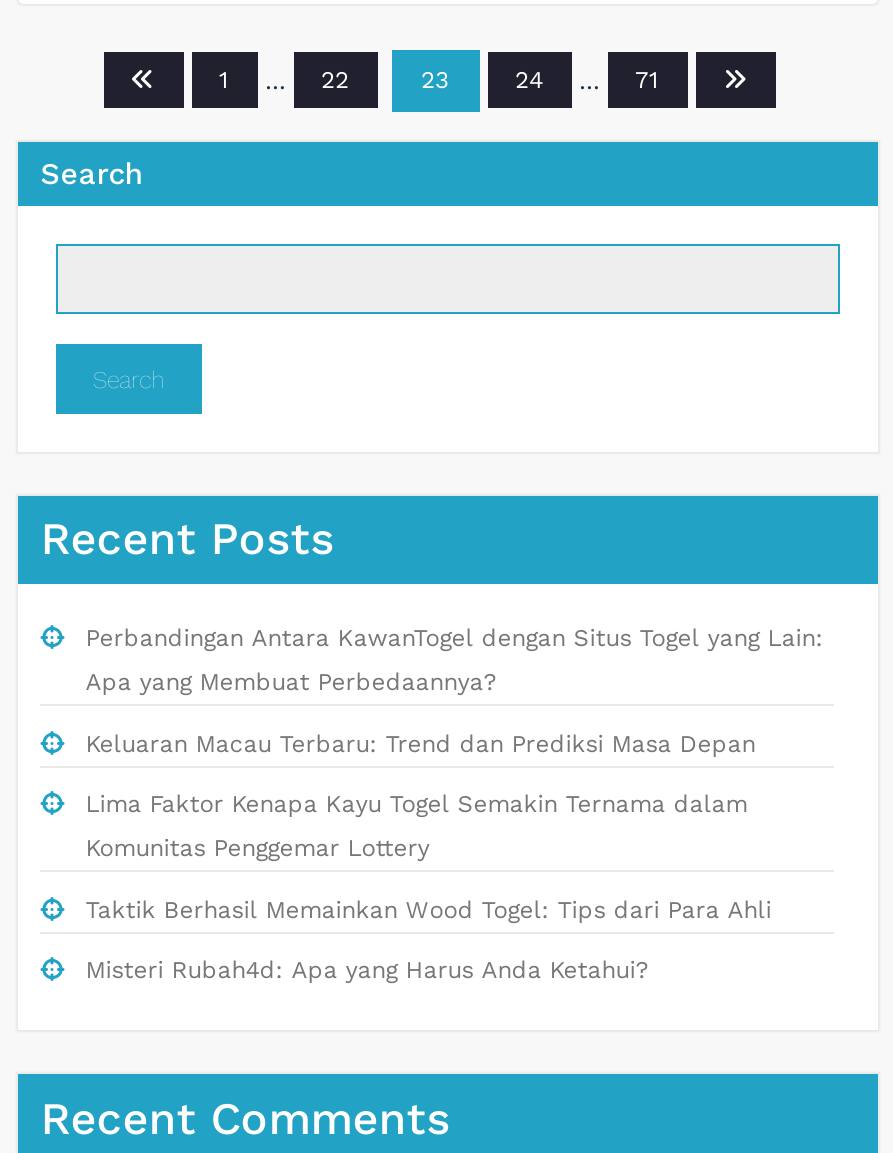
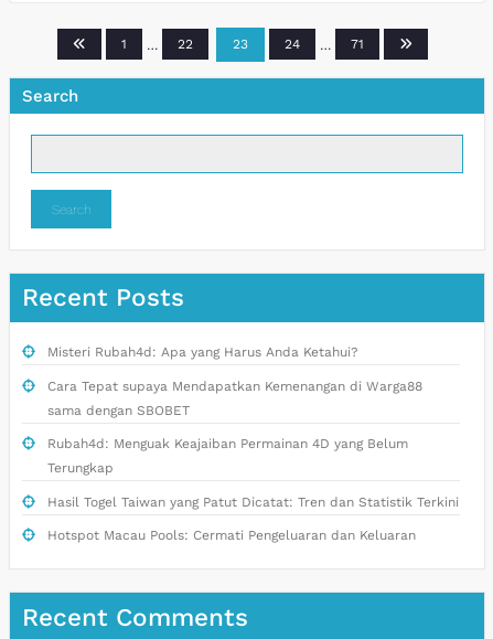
[86,624,824,923] Perbandingan Antara KawanTogel dengan Situs Togel yang Lain: | Apa yang Membuat Perbedaannya? | Keluaran Macau Terbaru: Trend dan Prediksi Masa Depan | Lima Faktor Kenapa Kayu Togel Semakin Ternama dalam | Komunitas Penggemar Lottery | Taktik Berhasil Memainkan Wood Togel: Tips dari Para Ahli -> none
moved [86,956,650,984] -> [47,345,358,360]: Misteri Rubah4d: Apa yang Harus Anda Ketahui?
none -> [47,378,459,543] Cara Tepat supaya Mendapatkan Kemenangan di Warga88 | sama dengan SBOBET | Rubah4d: Menguak Keajaiban Permainan 4D yang Belum | Terungkap | Hasil Togel Taiwan yang Patut Dicatat: Tren dan Statistik Terkini | Hotspot Macau Pools: Cermati Pengeluaran dan Keluaran

